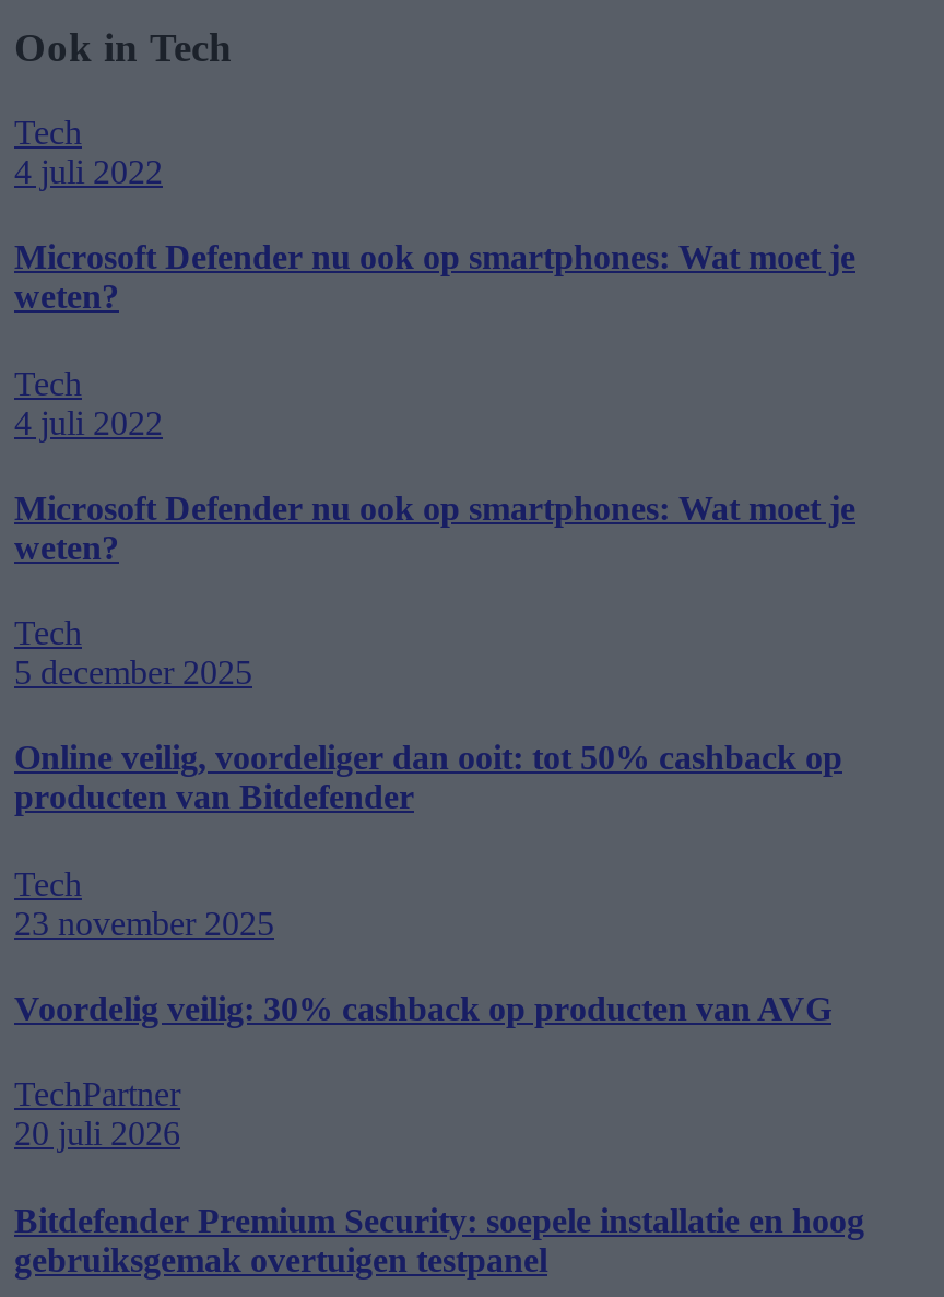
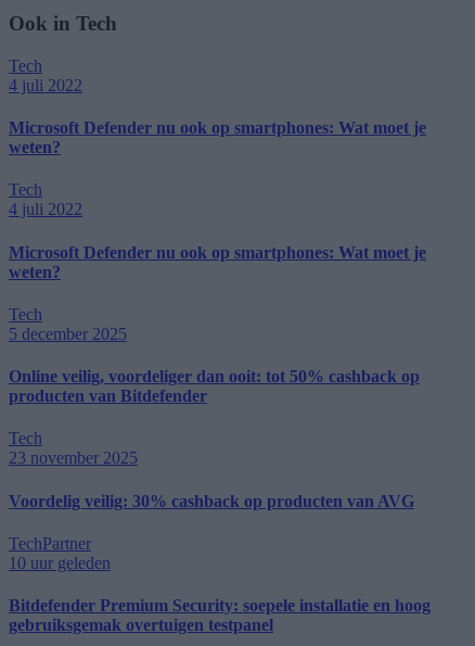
[14,1116,180,1153] 20 juli 2026 -> [9,554,111,572] 10 uur geleden

